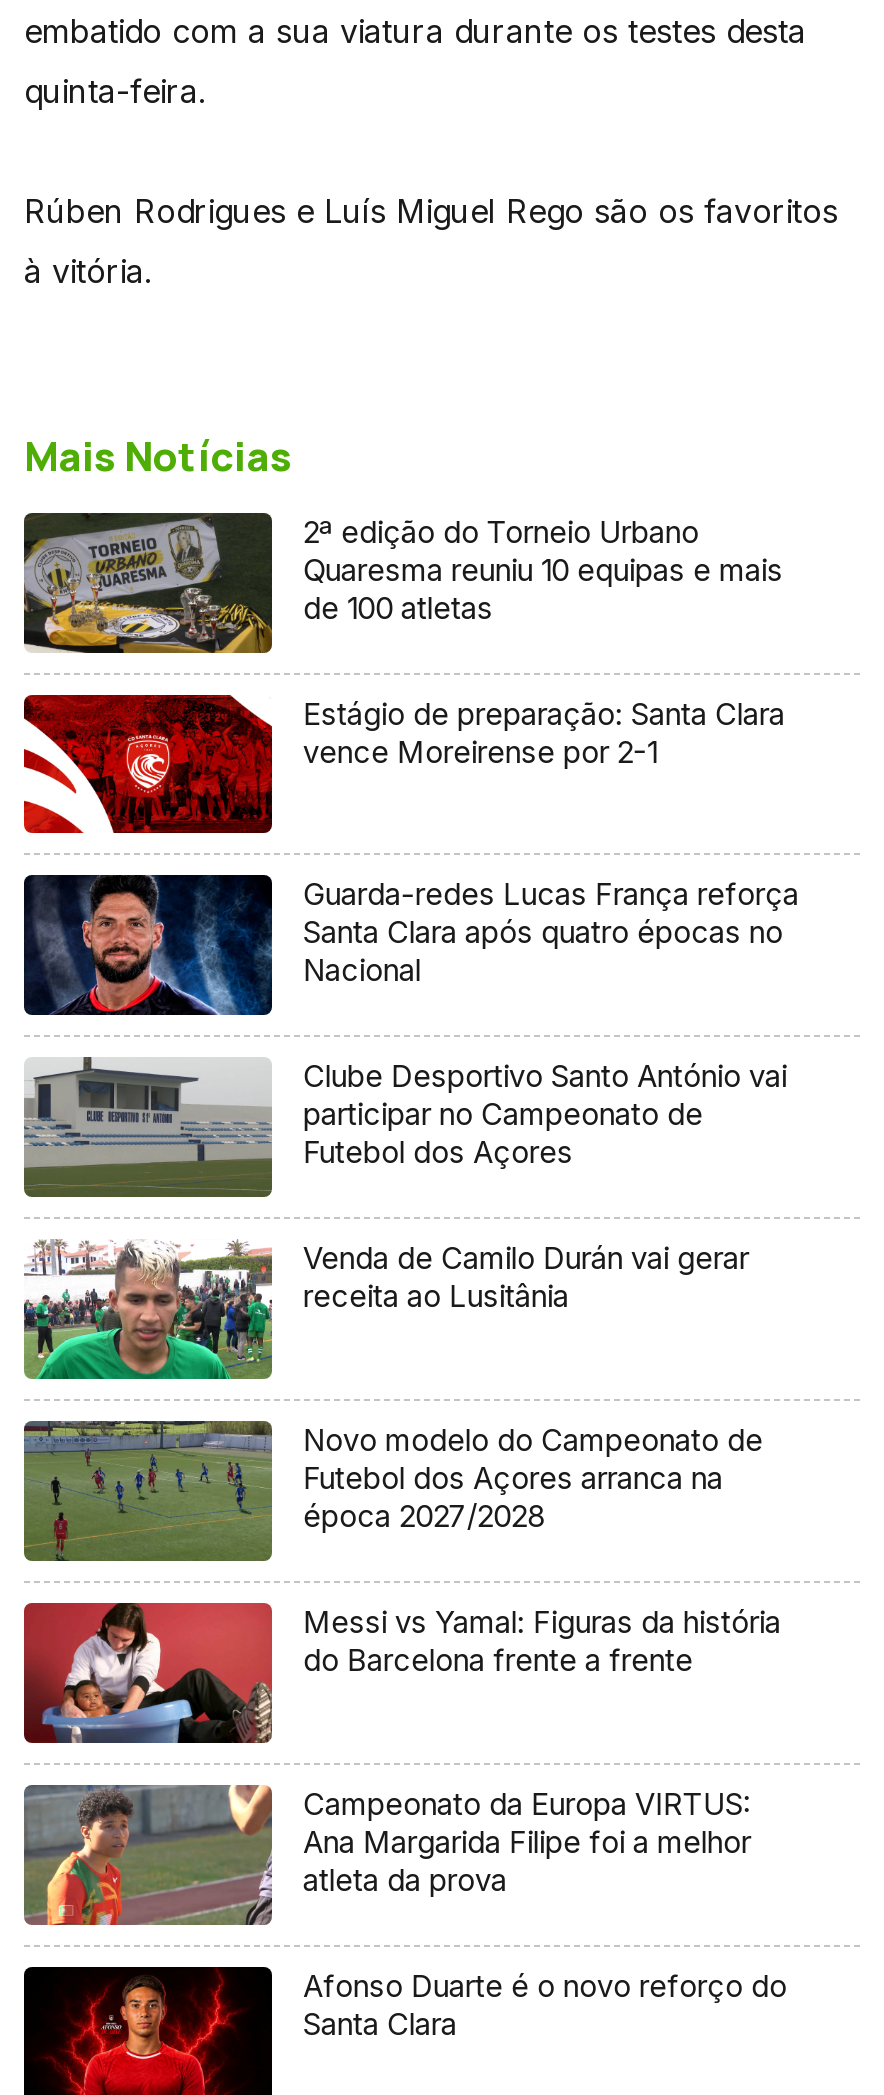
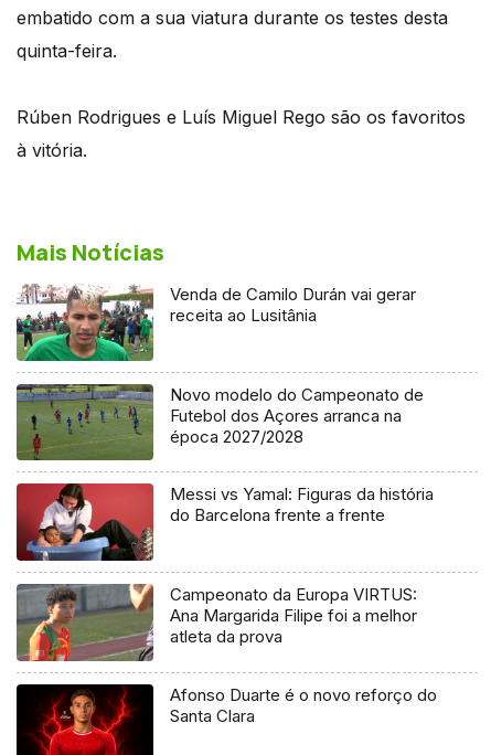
[22,511,785,770] [image] | 2ª edição do Torneio Urbano | Quaresma reuniu 10 equipas e mais | de 100 atletas | Estágio de preparação: Santa Clara | vence Moreirense por 2-1 -> none
[22,693,799,1172] [image] | Guarda-redes Lucas França reforça | Santa Clara após quatro épocas no | Nacional | Clube Desportivo Santo António vai | participar no Campeonato de | Futebol dos Açores -> none
[22,873,274,1017] [image] -> none
[24,1057,272,1199] [image] -> none

